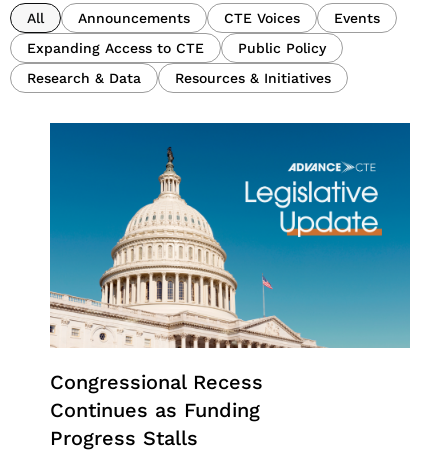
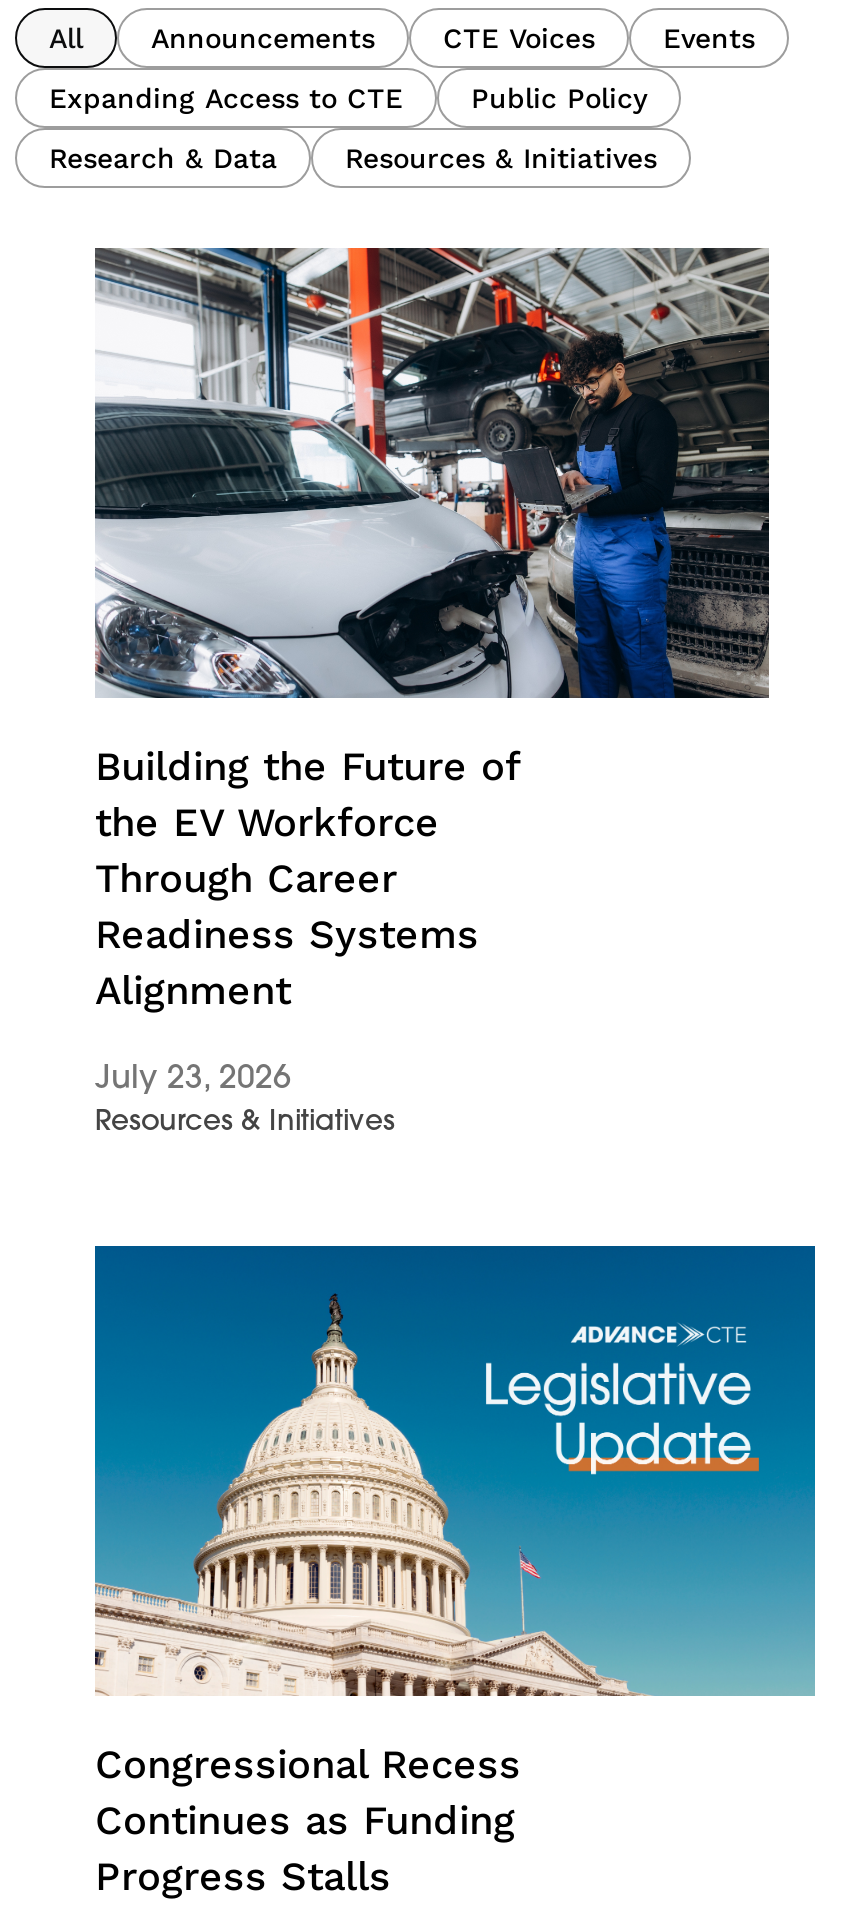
none -> [93,246,771,1138] [image] | Building the Future of | the EV Workforce | Through Career | Readiness Systems | Alignment | July 23, 2026 | Resources & Initiatives

